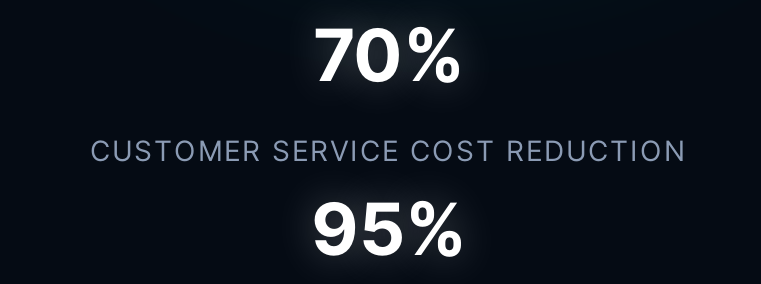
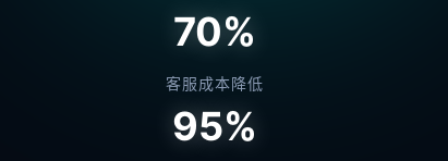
[90,133,688,167] CUSTOMER SERVICE COST REDUCTION -> [166,74,264,92] 客服成本降低

